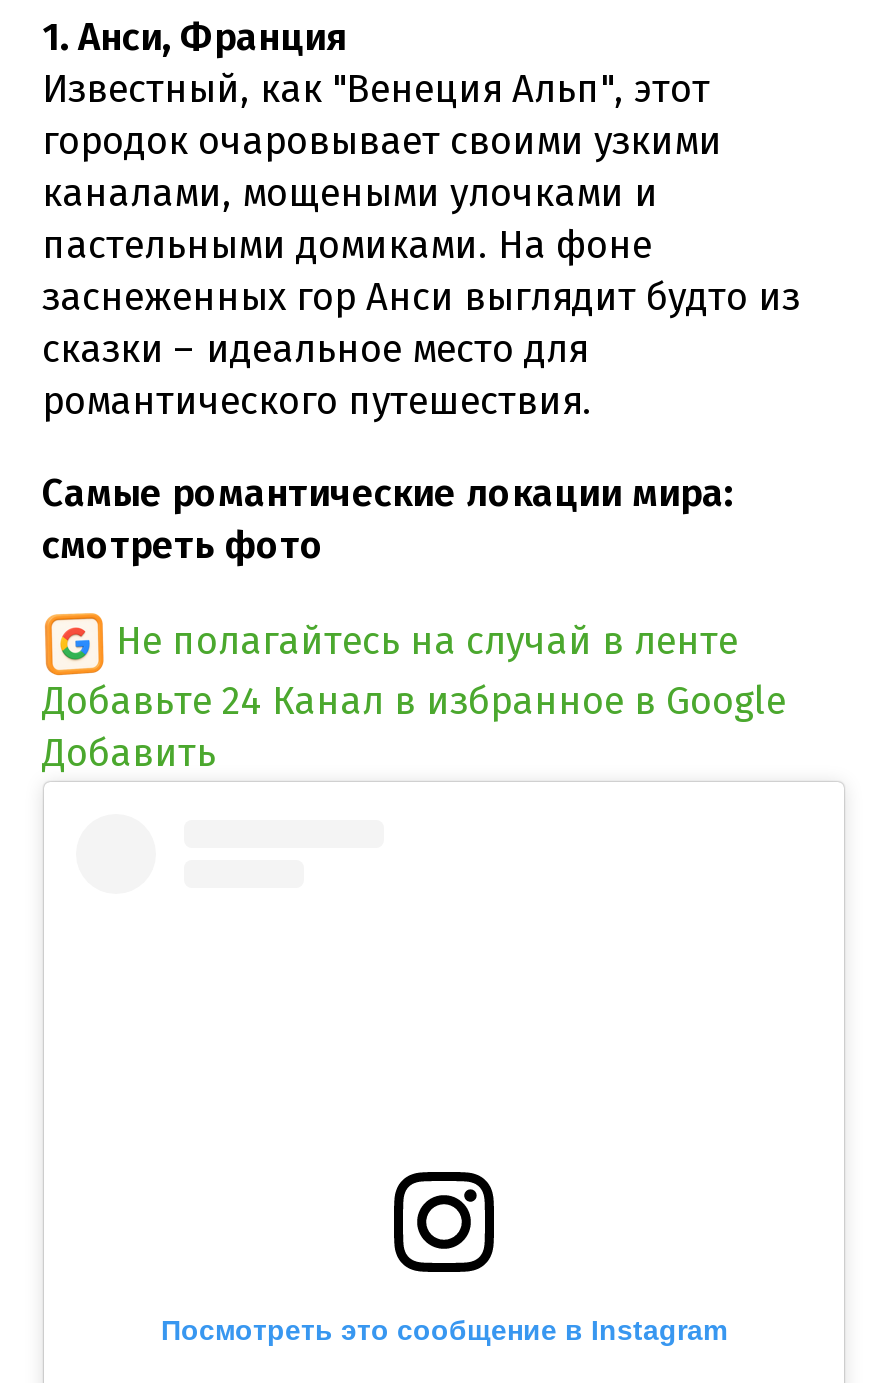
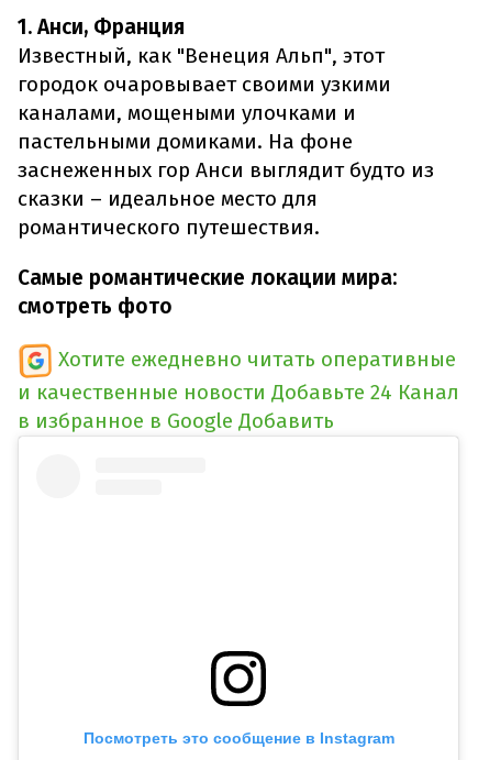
[42,617,786,775] Не полагайтесь на случай в ленте | Добавьте 24 Канал в избранное в Google | Добавить -> [18,346,459,433] Хотите ежедневно читать оперативные | и качественные новости Добавьте 24 Канал | в избранное в Google Добавить

